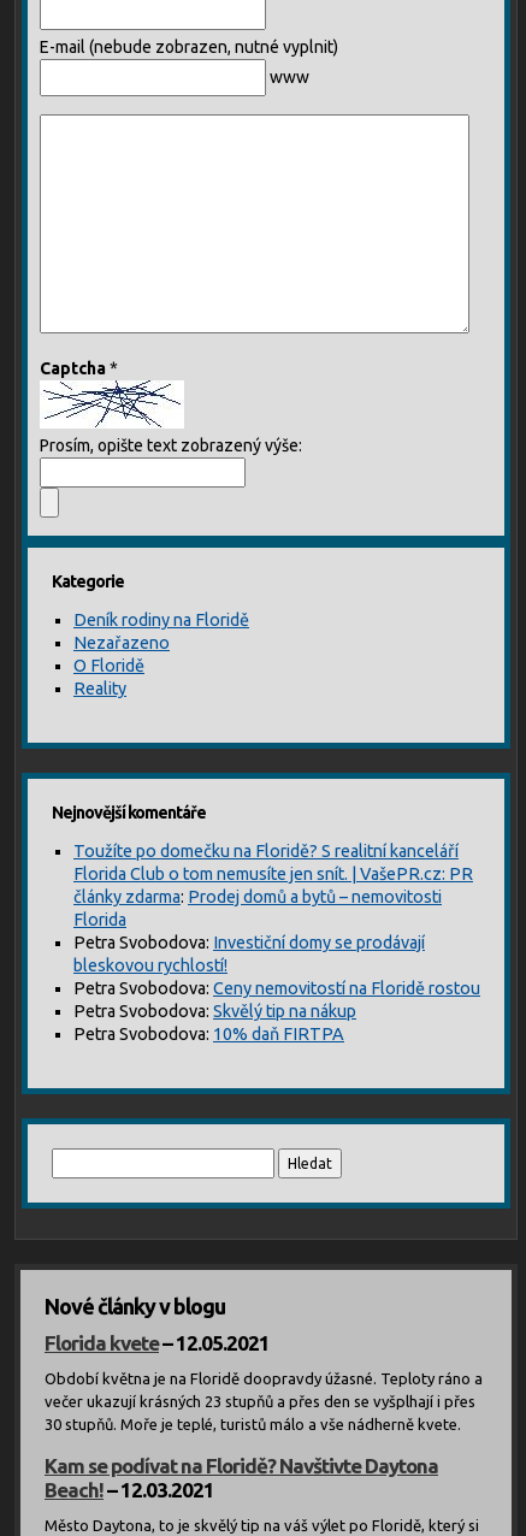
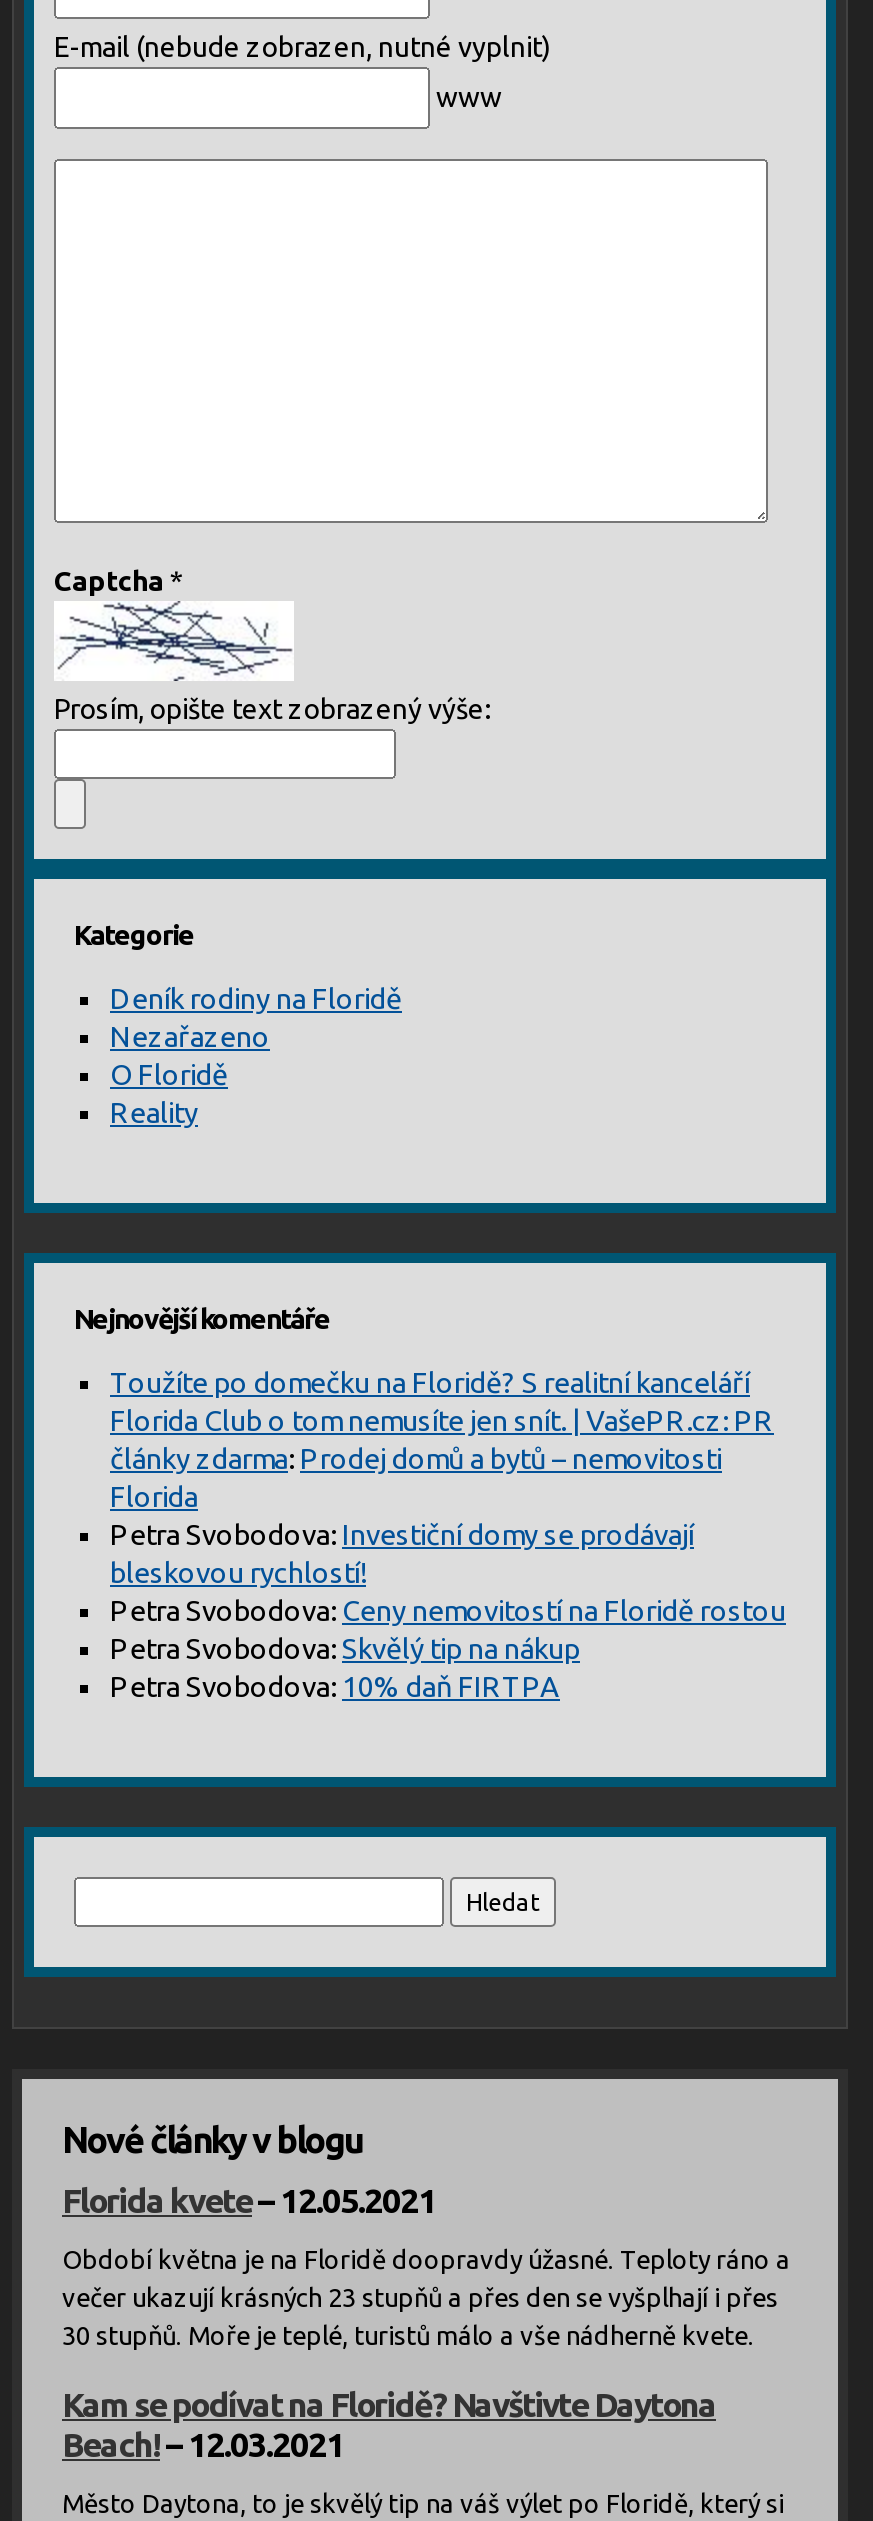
[43,379,182,429] [image] -> [60,601,292,681] [image]

